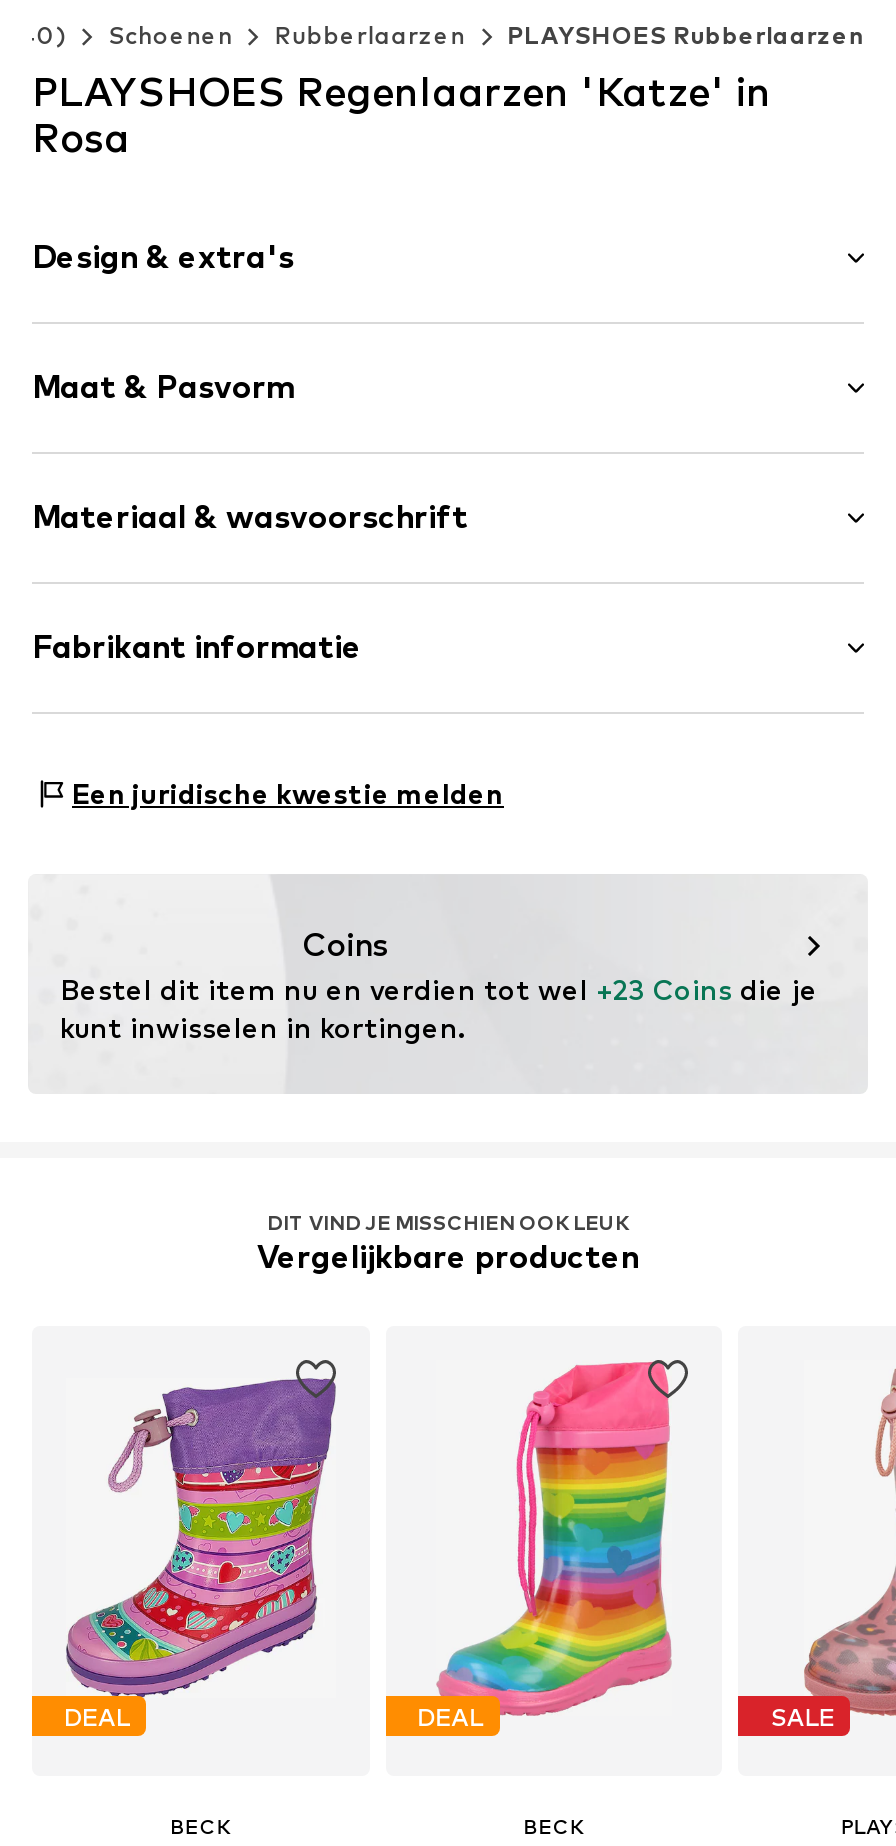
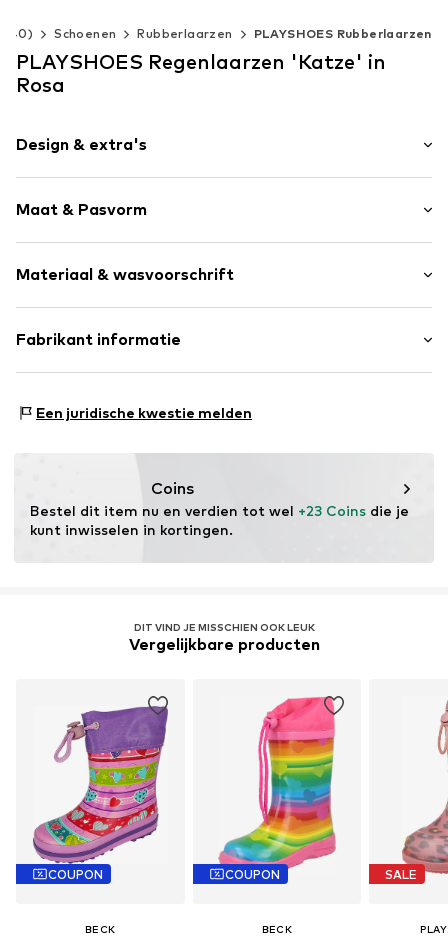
[64,1701,130,1731] DEAL -> [48,867,103,882] COUPON
[417,1701,483,1731] DEAL -> [225,867,280,882] COUPON

